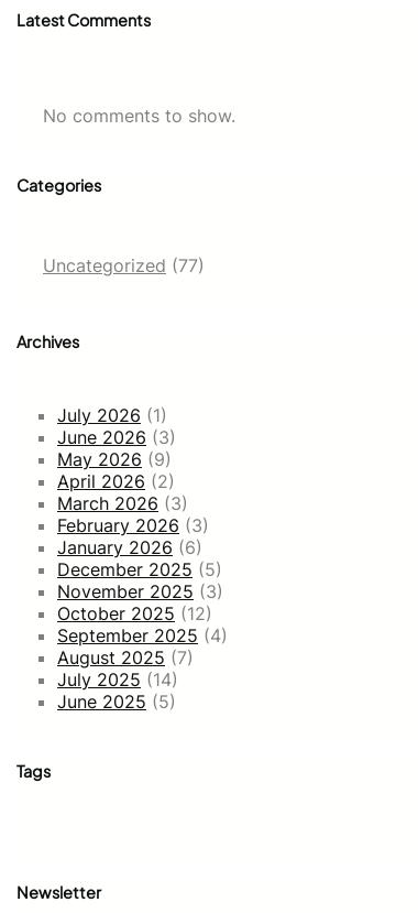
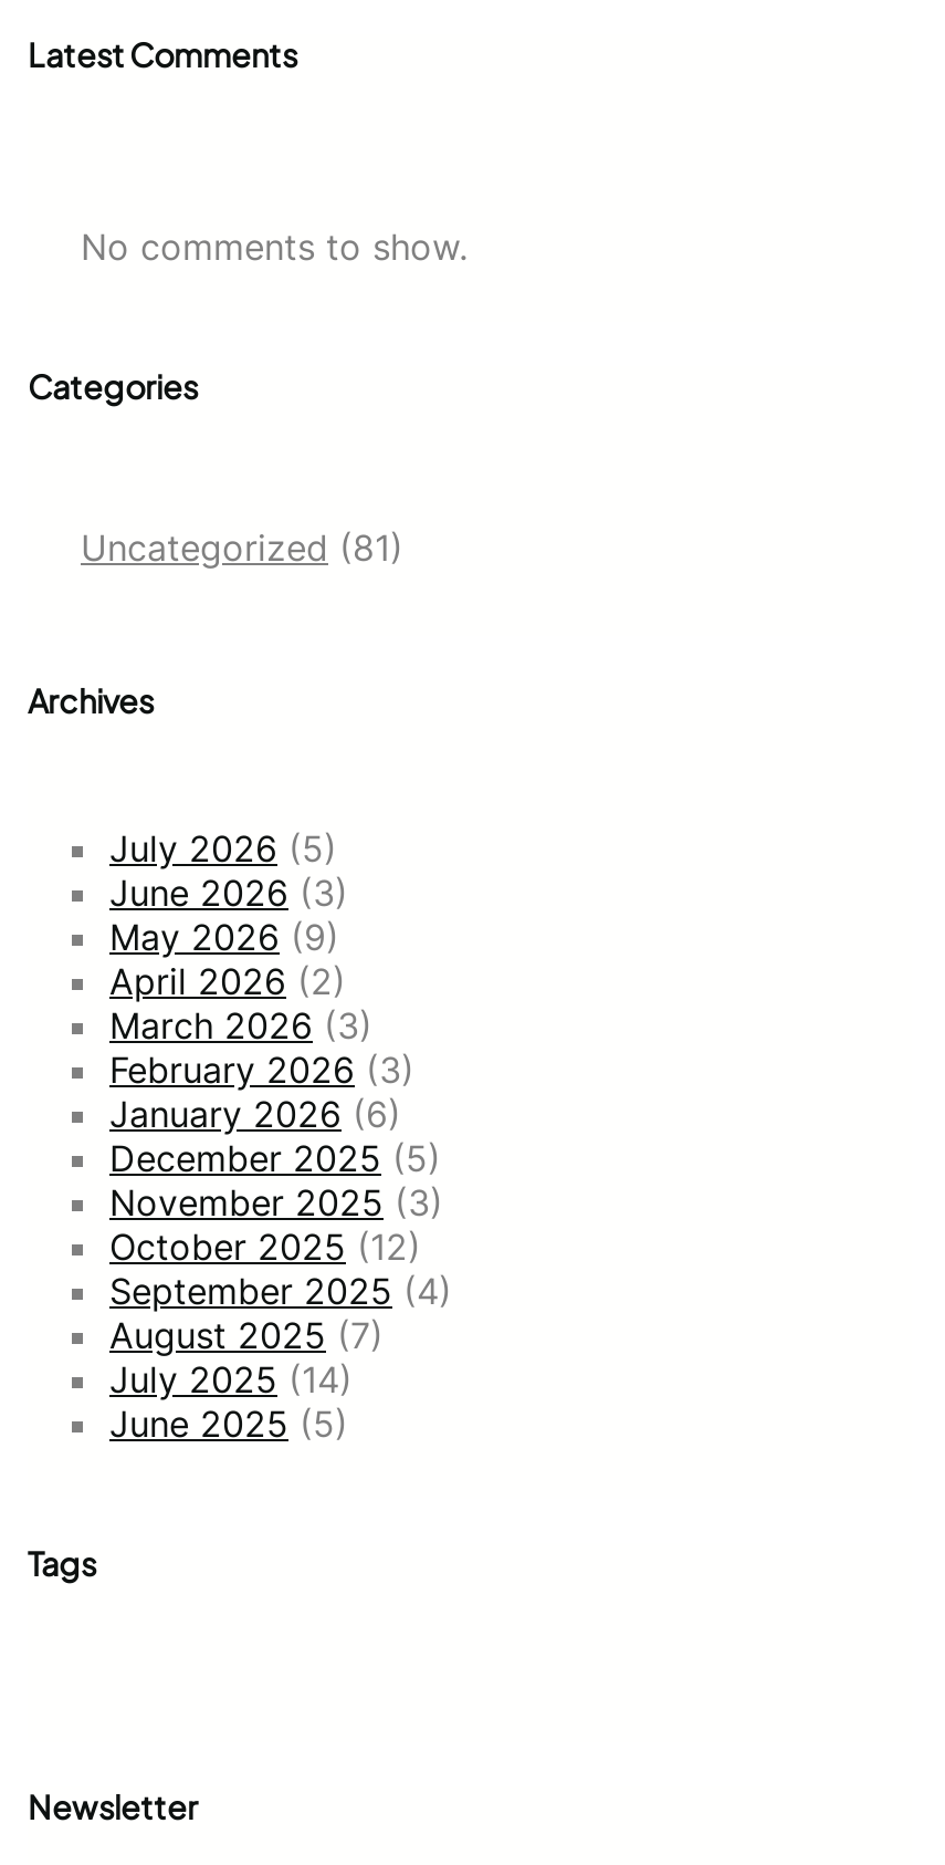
[43,255,205,277] Uncategorized (77) -> [81,526,403,571] Uncategorized (81)
[57,405,167,427] July 2026 (1) -> [109,827,337,871] July 2026 (5)

